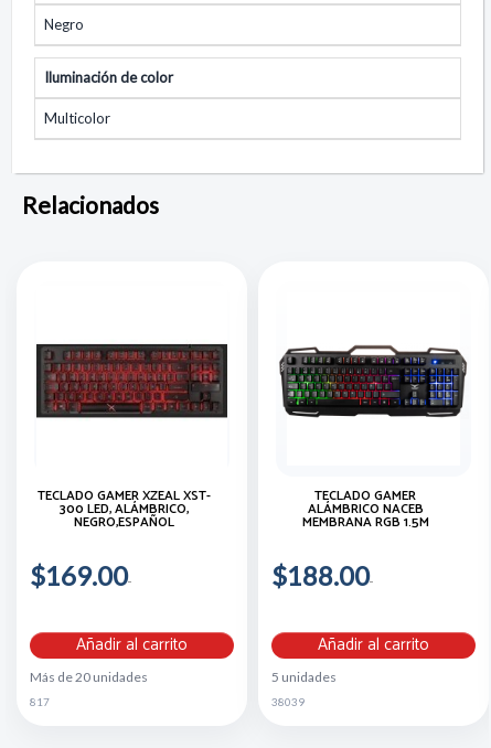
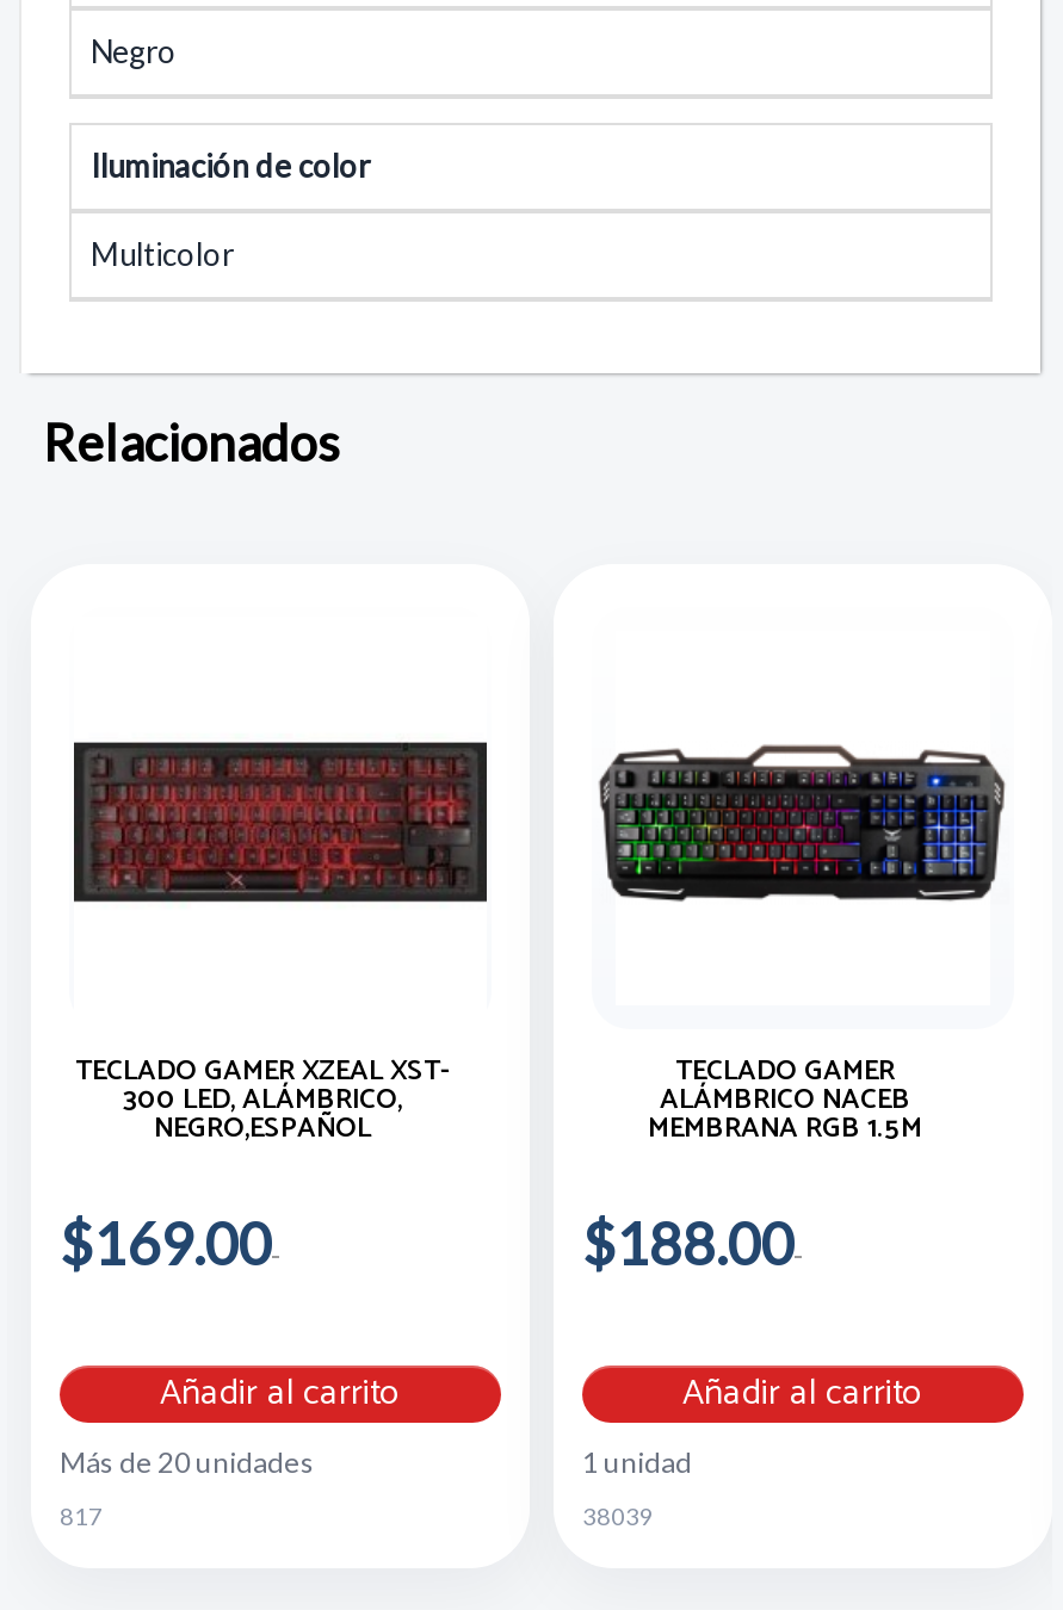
[271,668,337,685] 5 unidades -> [582,1443,692,1479] 1 unidad

